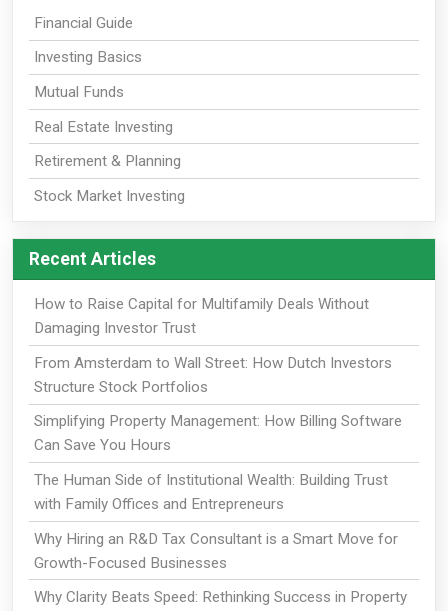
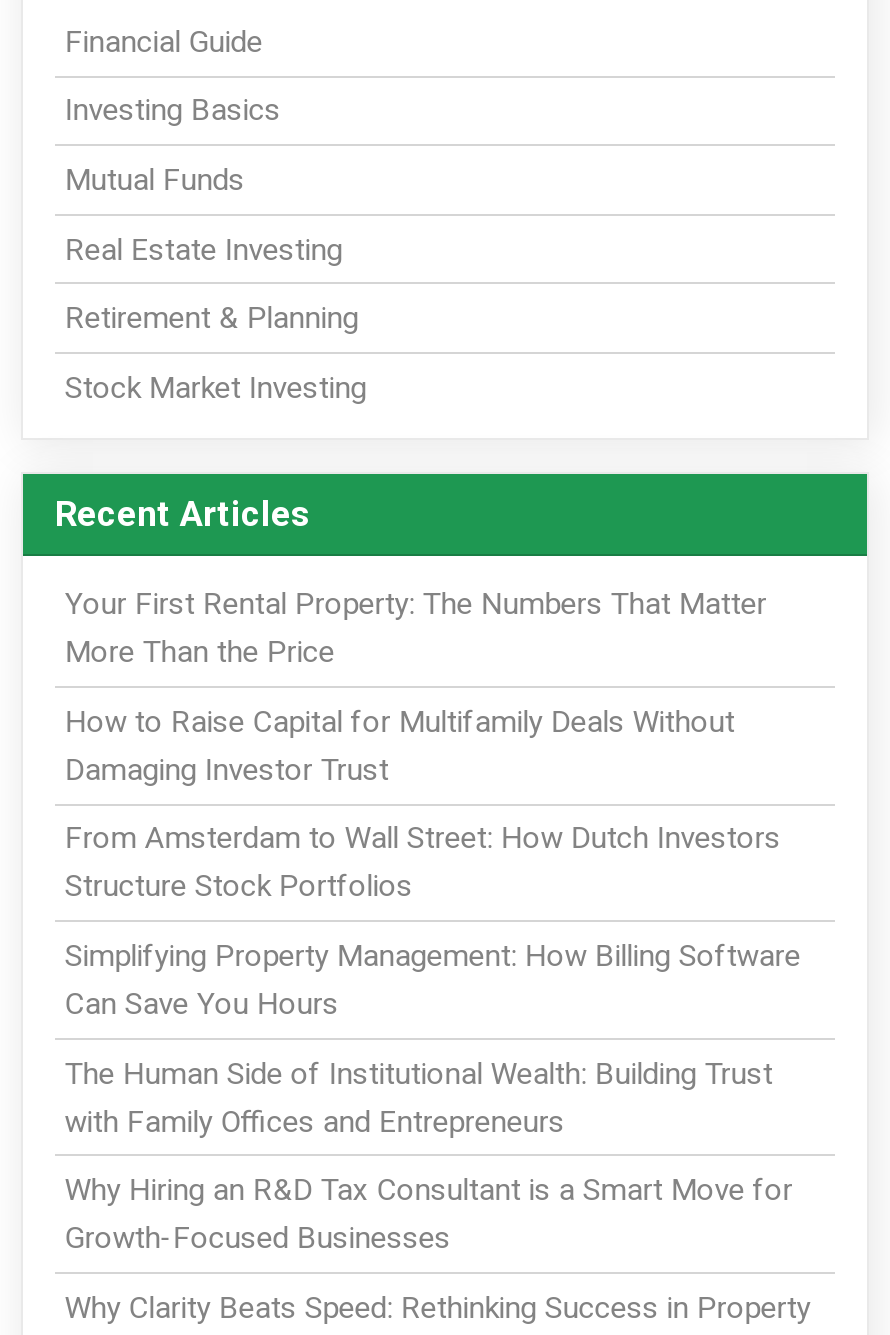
none -> [65,587,767,671] Your First Rental Property: The Numbers That Matter | More Than the Price

